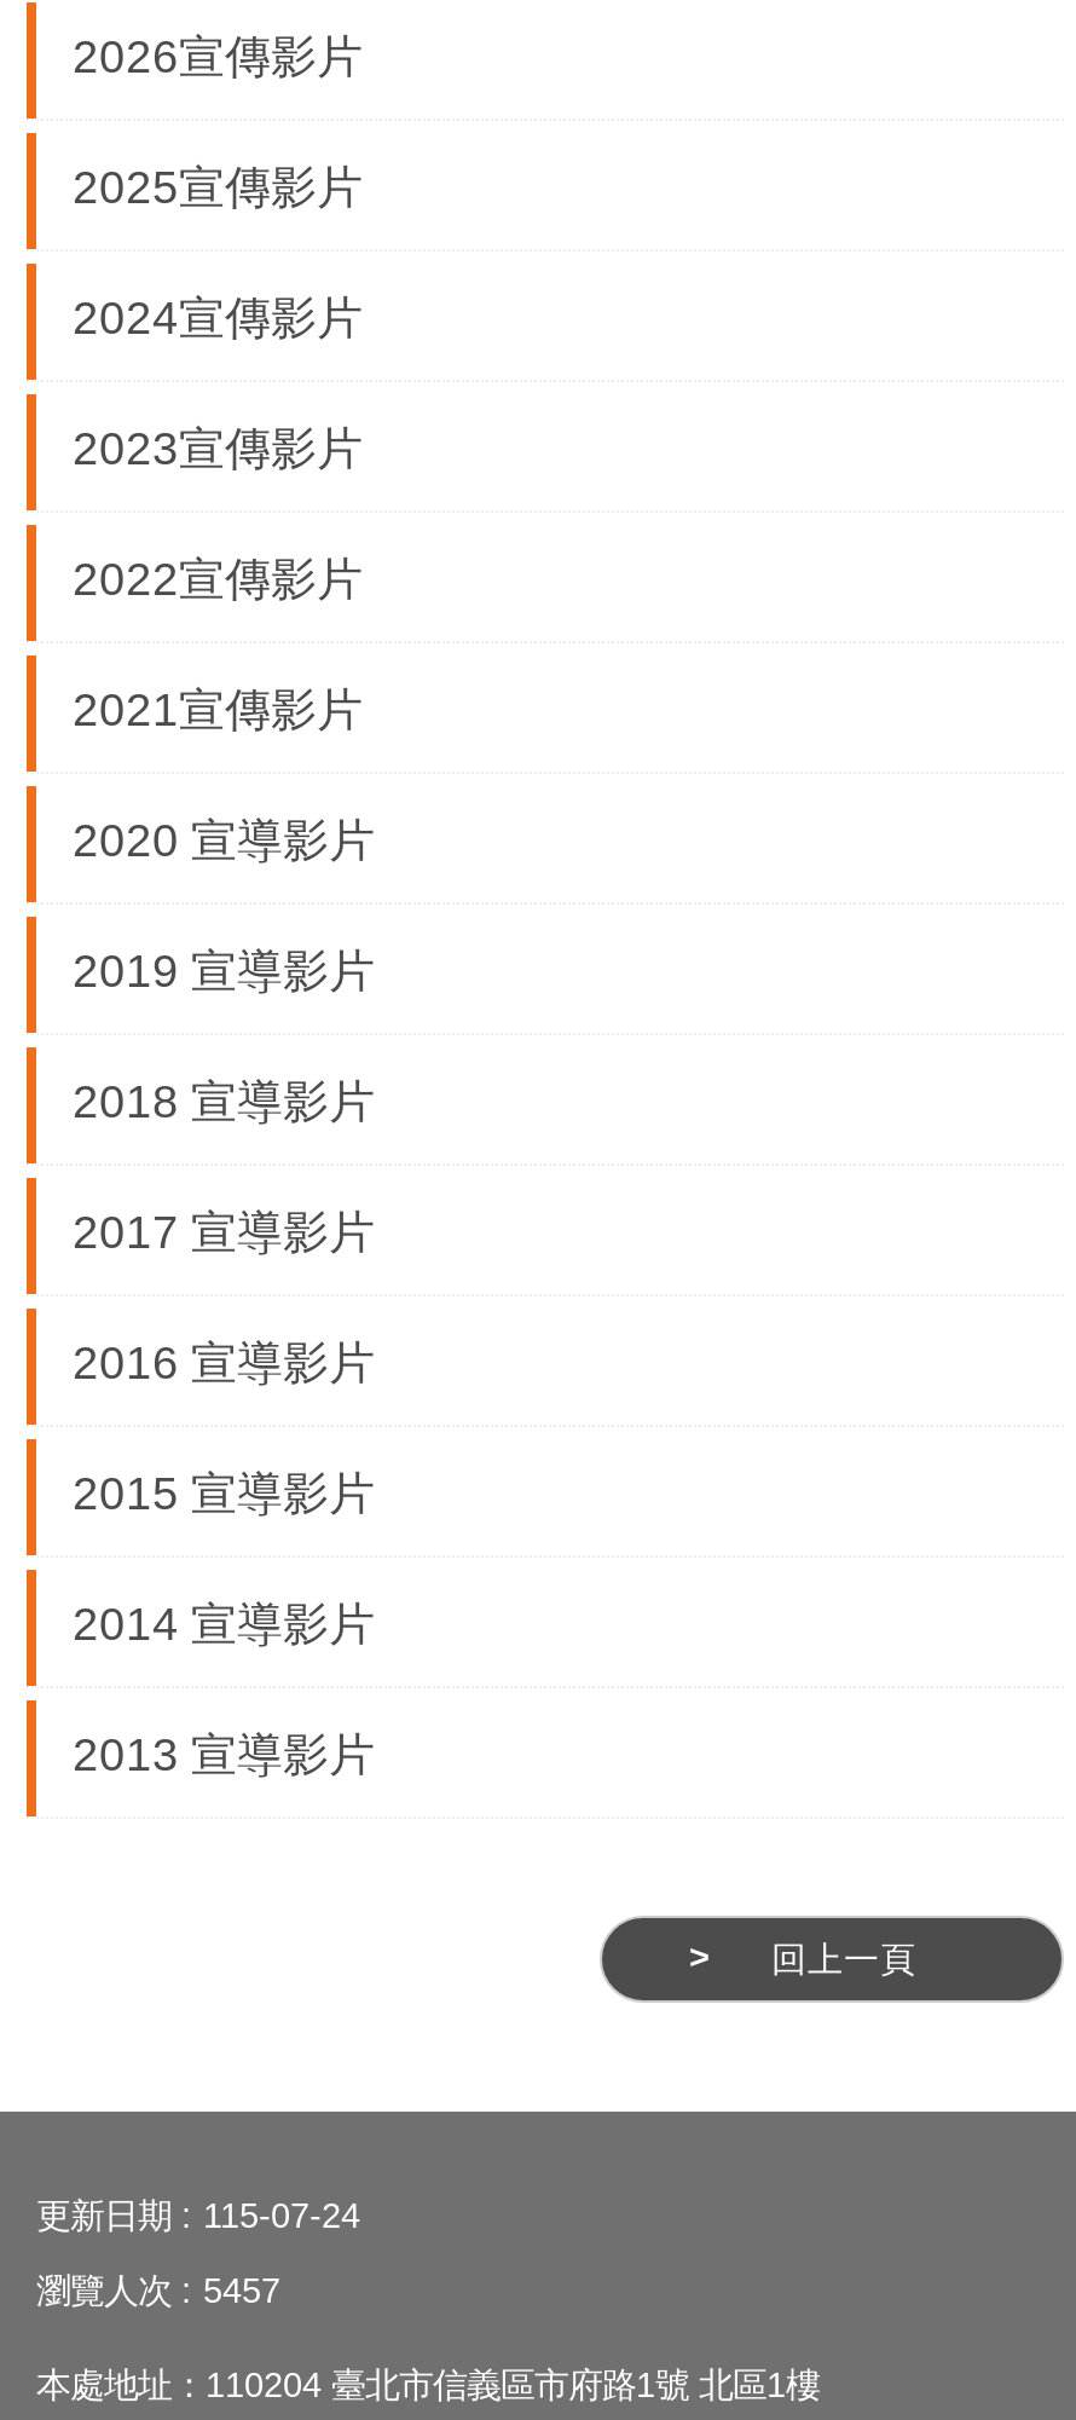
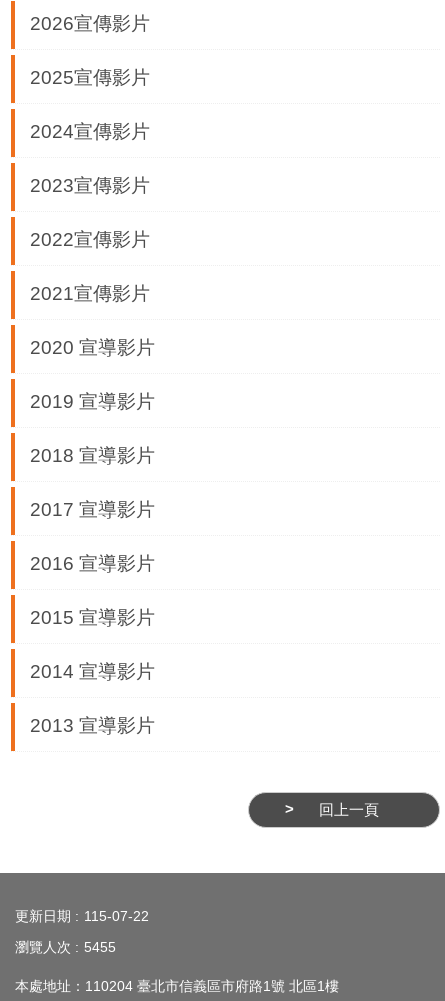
[203,2196,360,2235] 115-07-24 -> [84,908,149,924] 115-07-22
[203,2271,280,2310] 5457 -> [84,939,116,955] 5455

